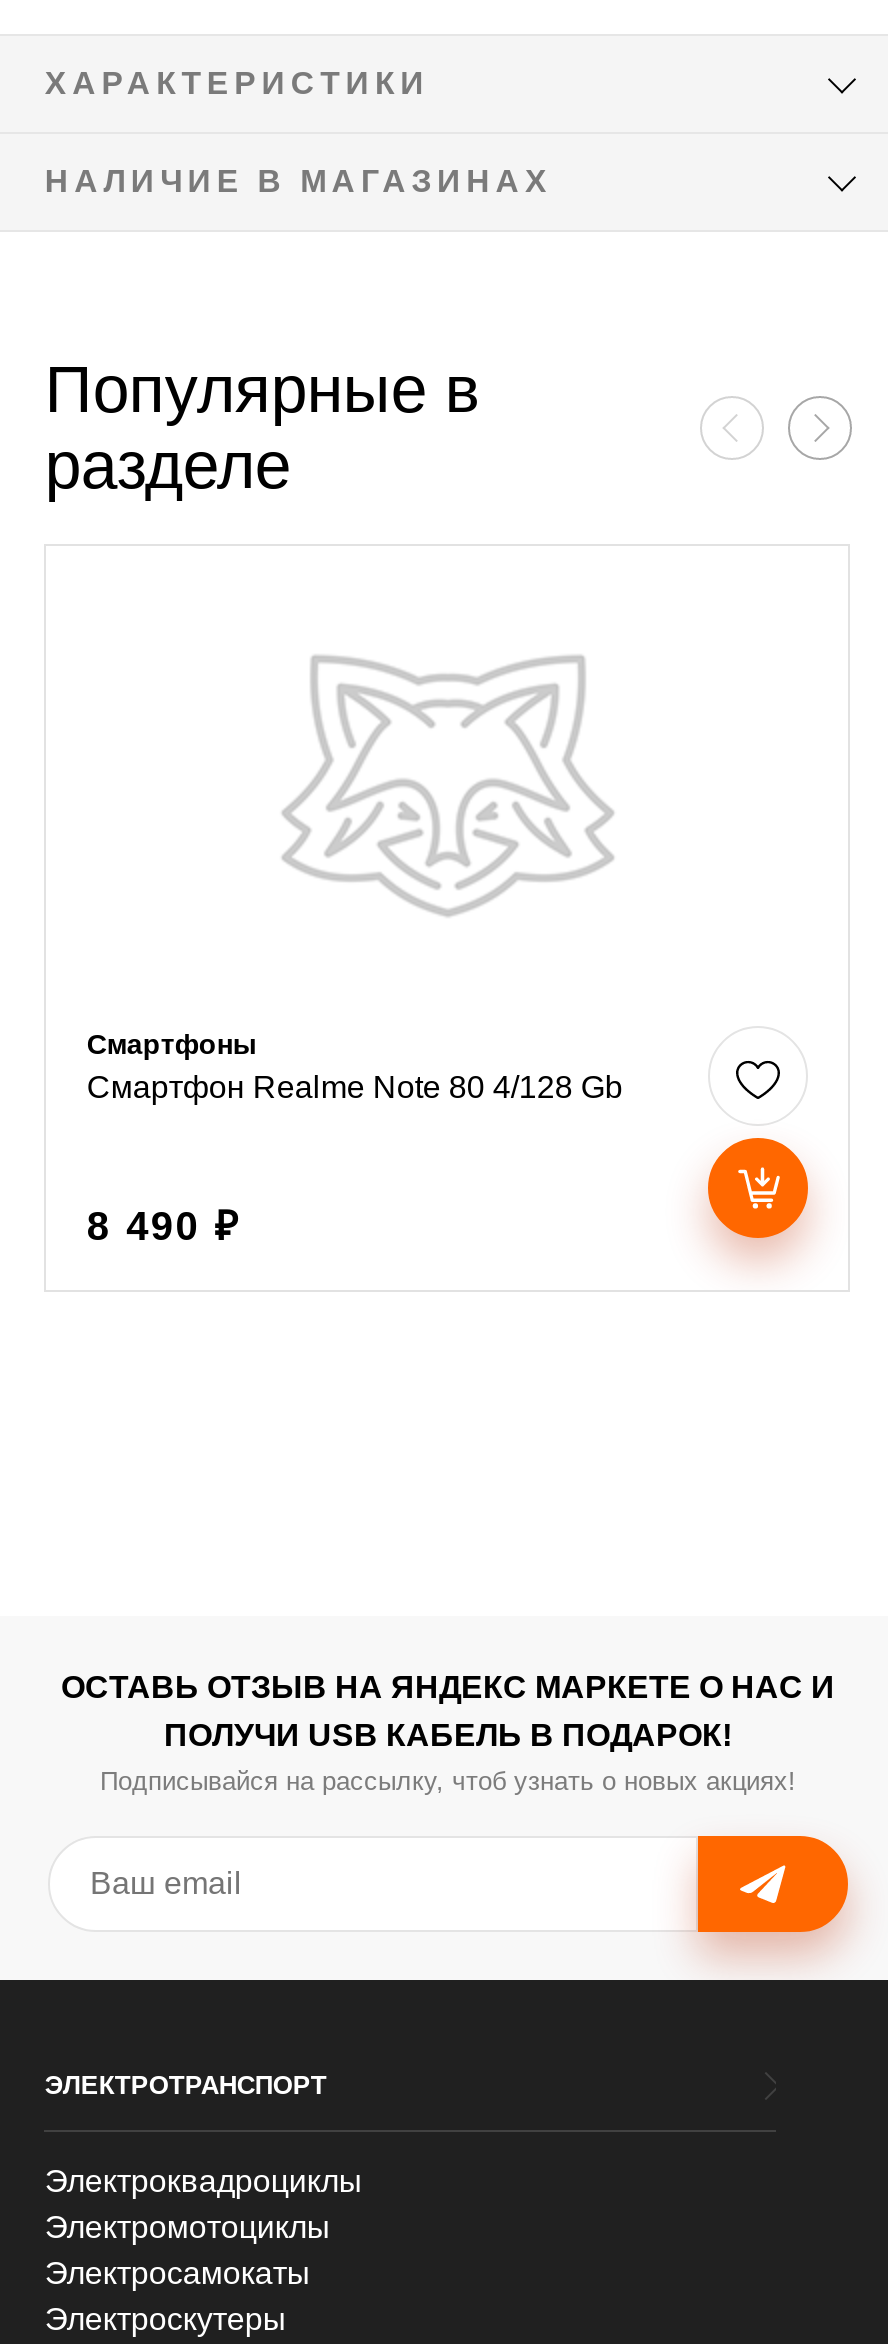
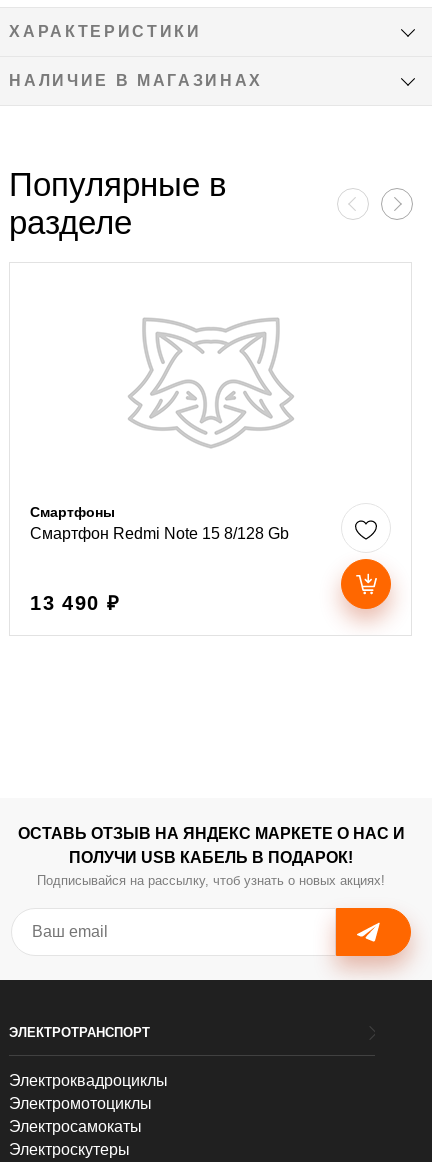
[87,1071,623,1105] Смартфон Realme Note 80 4/128 Gb -> [30,525,289,542] Смартфон Redmi Note 15 8/128 Gb
[87,1204,241,1248] 8 490 ₽ -> [30,592,120,614] 13 490 ₽

